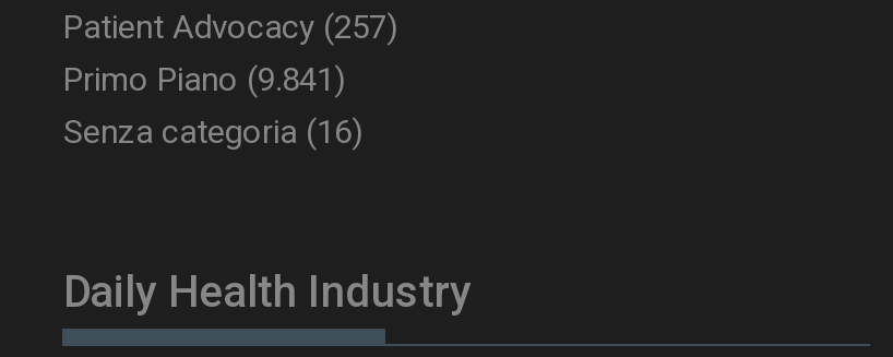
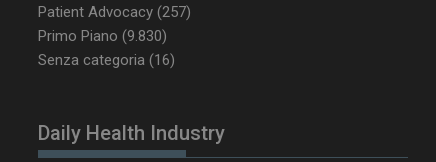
[63,59,345,98] Primo Piano (9.841) -> [38,27,167,45] Primo Piano (9.830)

